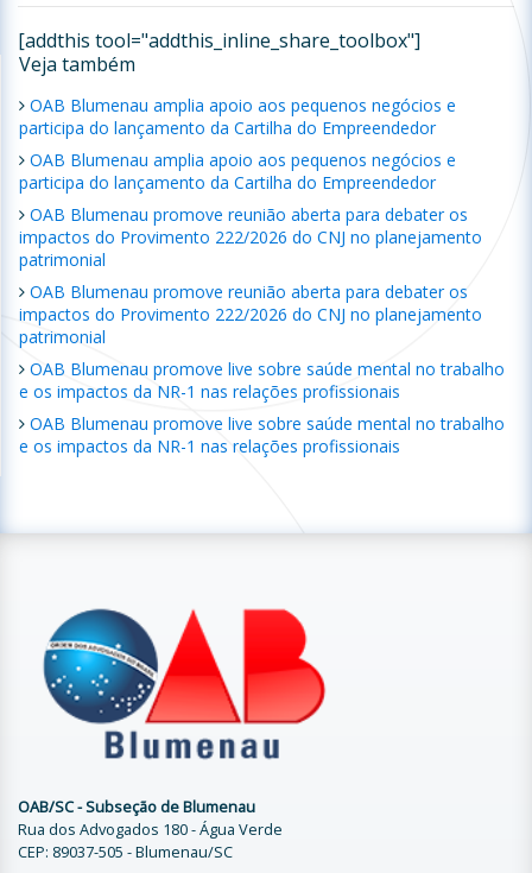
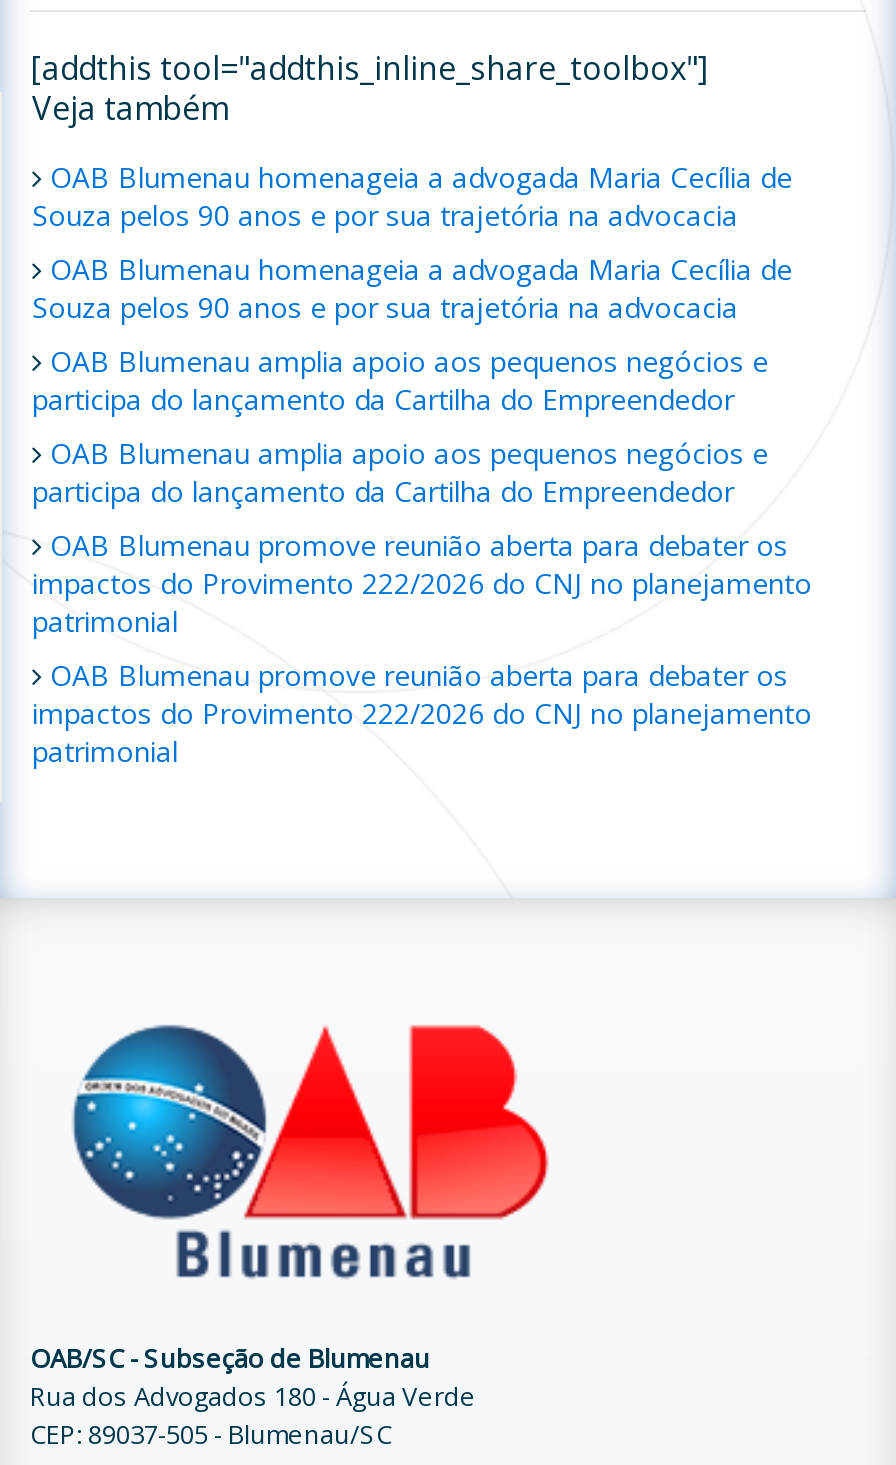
none -> [32,159,792,327] OAB Blumenau homenageia a advogada Maria Cecília de | Souza pelos 90 anos e por sua trajetória na advocacia | OAB Blumenau homenageia a advogada Maria Cecília de | Souza pelos 90 anos e por sua trajetória na advocacia
moved [19,94,482,348] -> [32,343,812,771]: OAB Blumenau amplia apoio aos pequenos negócios e | participa do lançamento da Cartilha do Empreendedor | OAB Blumenau amplia apoio aos pequenos negócios e | ... | impactos do Provimento 222/2026 do CNJ no planejamento | patrimonial
[19,358,505,458] OAB Blumenau promove live sobre saúde mental no trabalho | e os impactos da NR-1 nas relações profissionais | OAB Blumenau promove live sobre saúde mental no trabalho | e os impactos da NR-1 nas relações profissionais -> none

